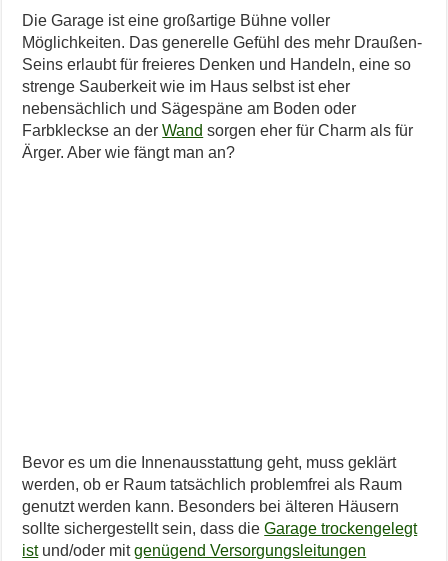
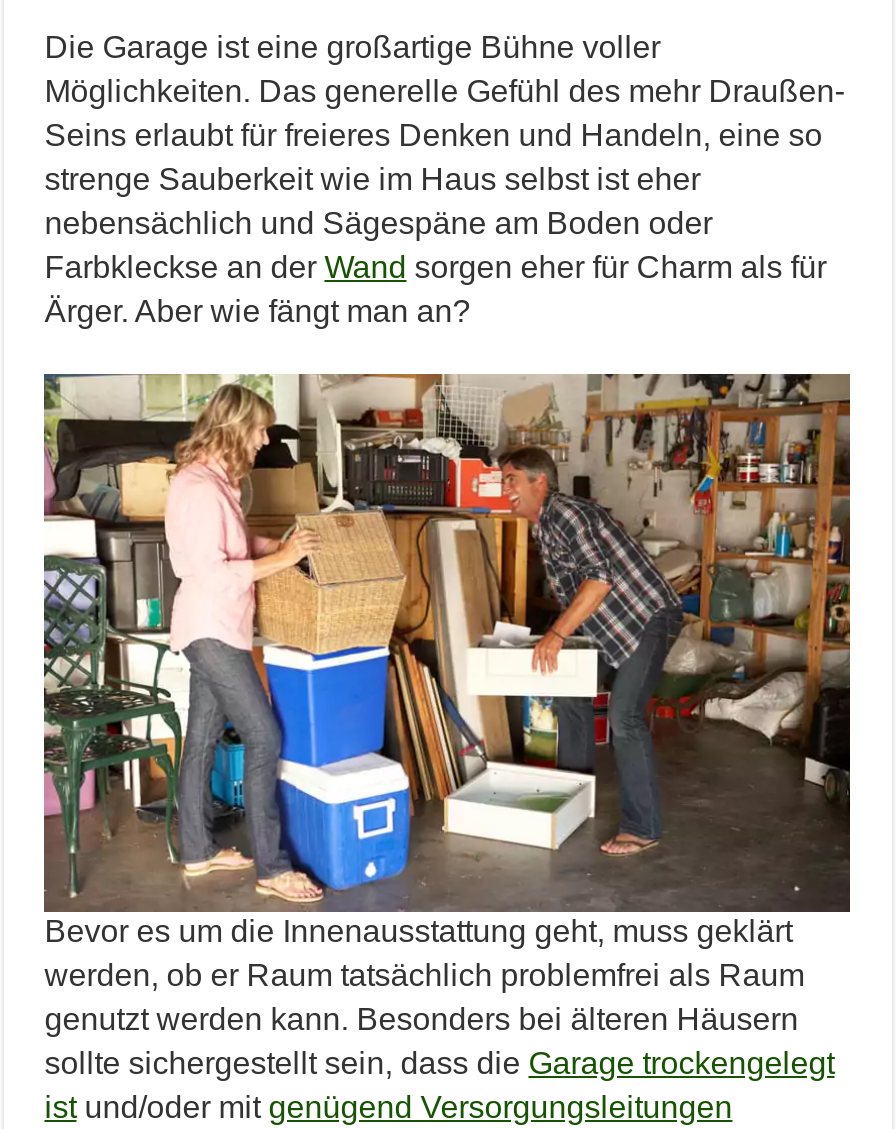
none -> [42,371,852,915] [image]

